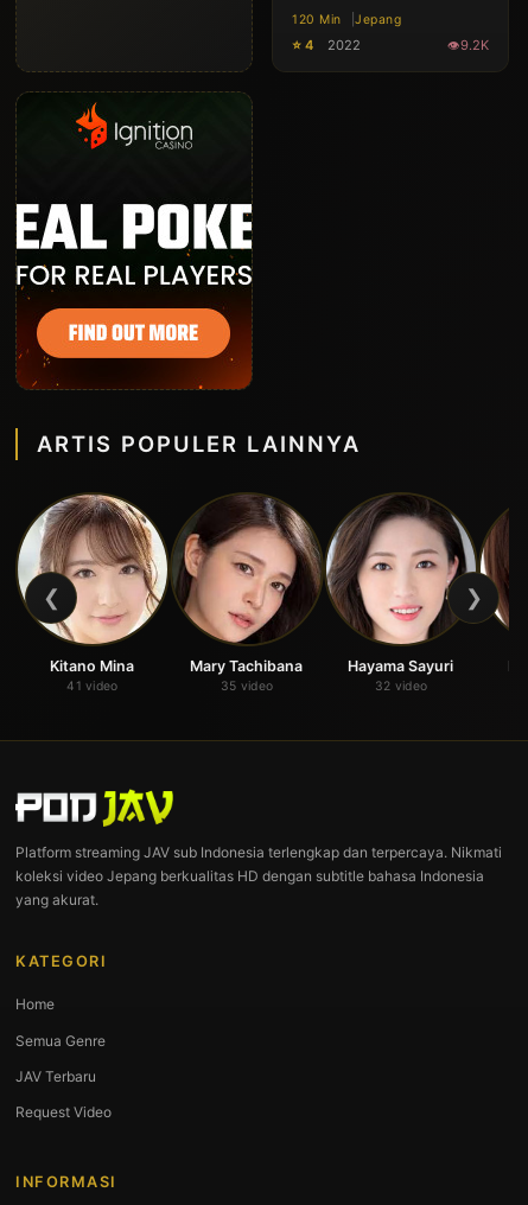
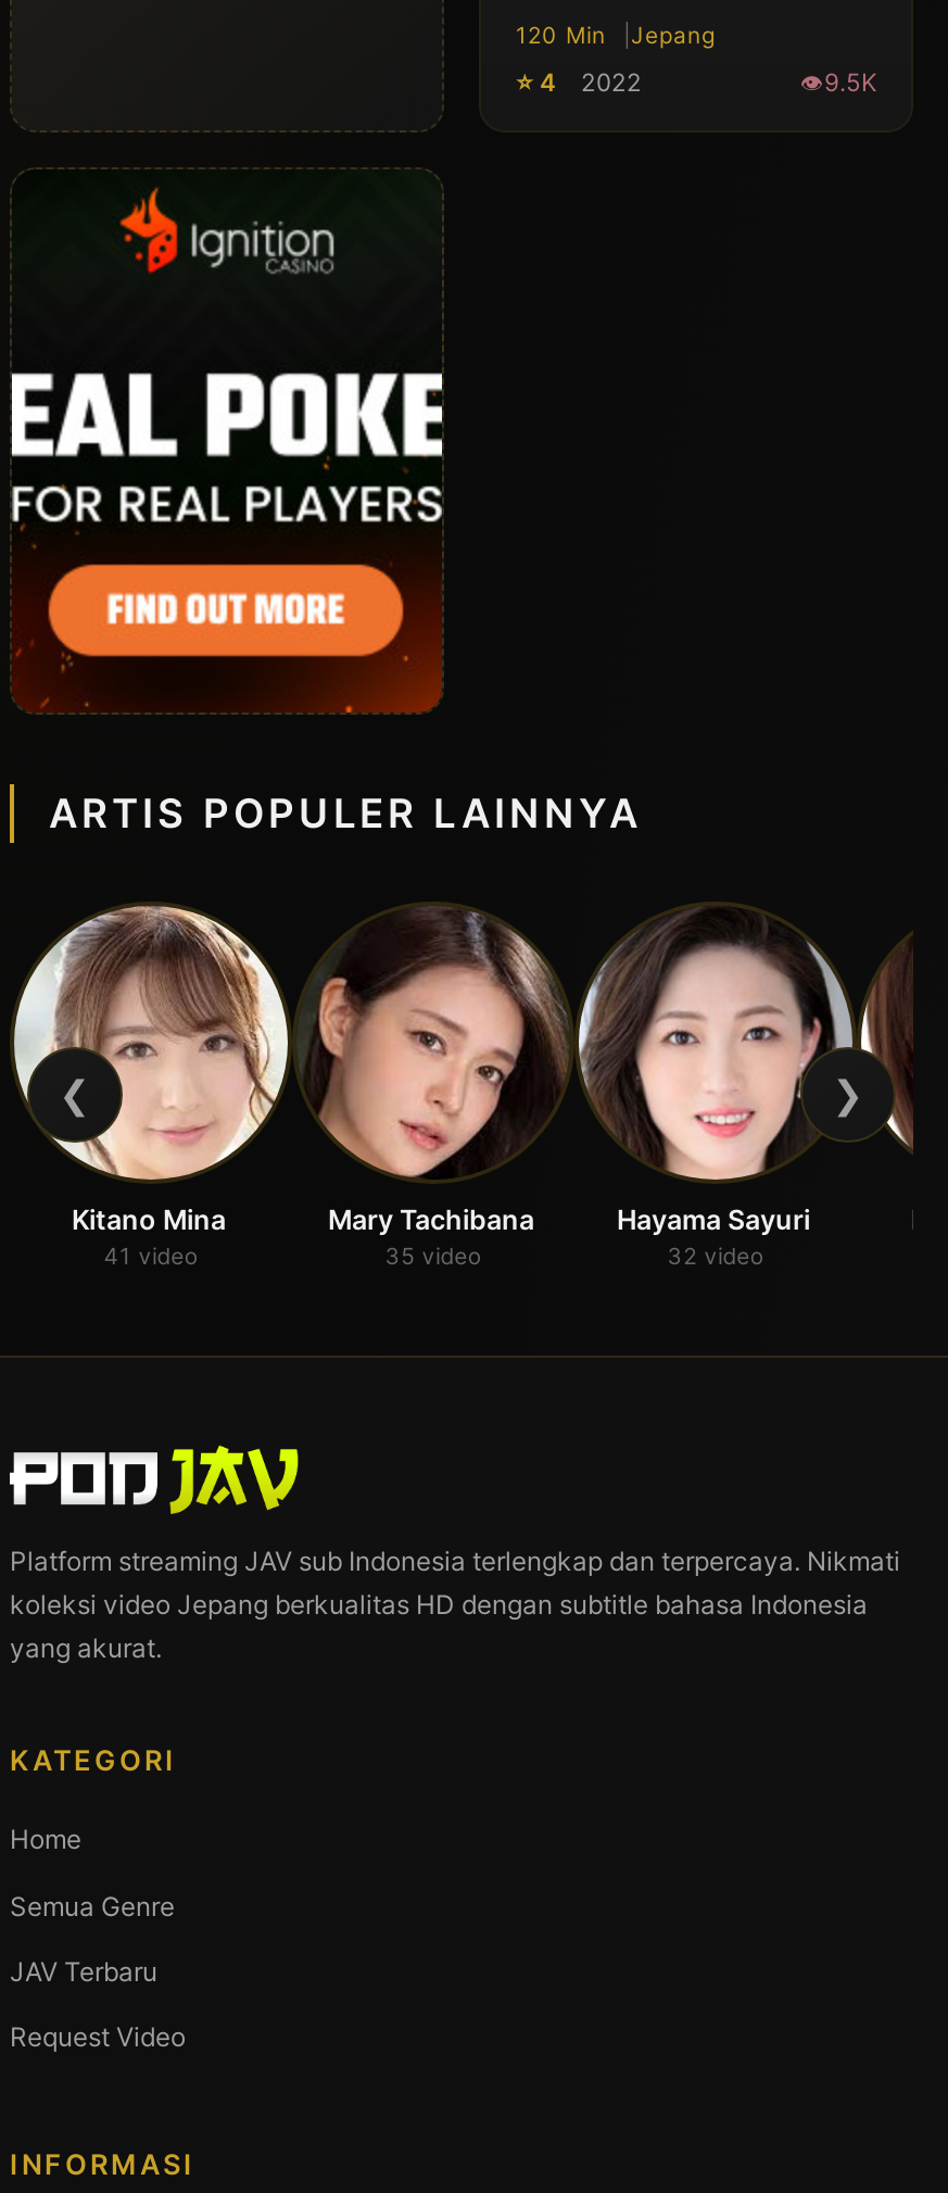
[460,37,489,54] 9.2K -> [824,68,876,98] 9.5K

